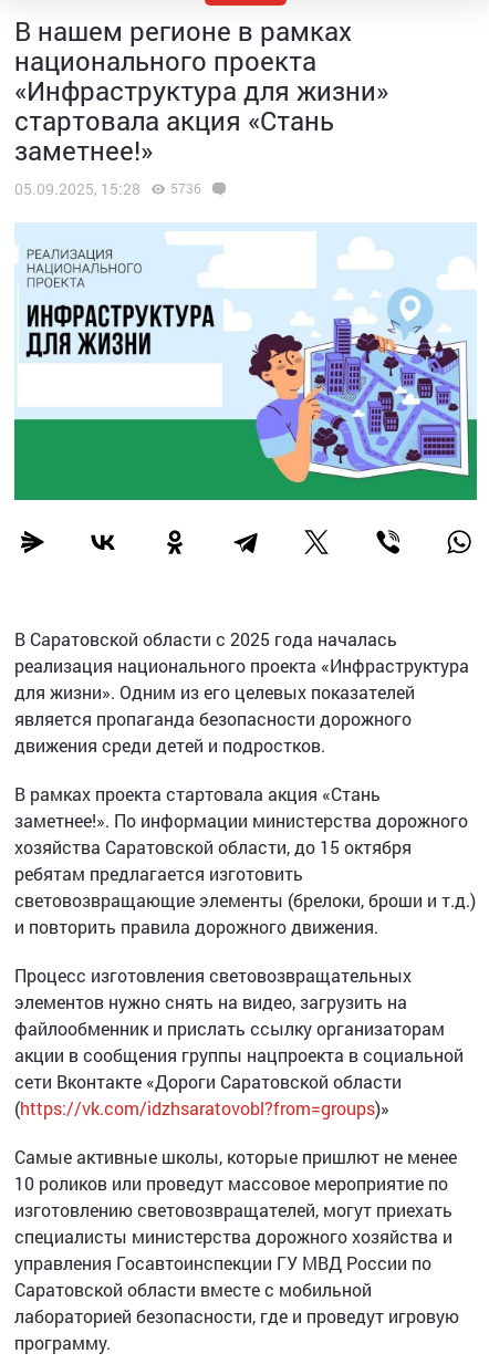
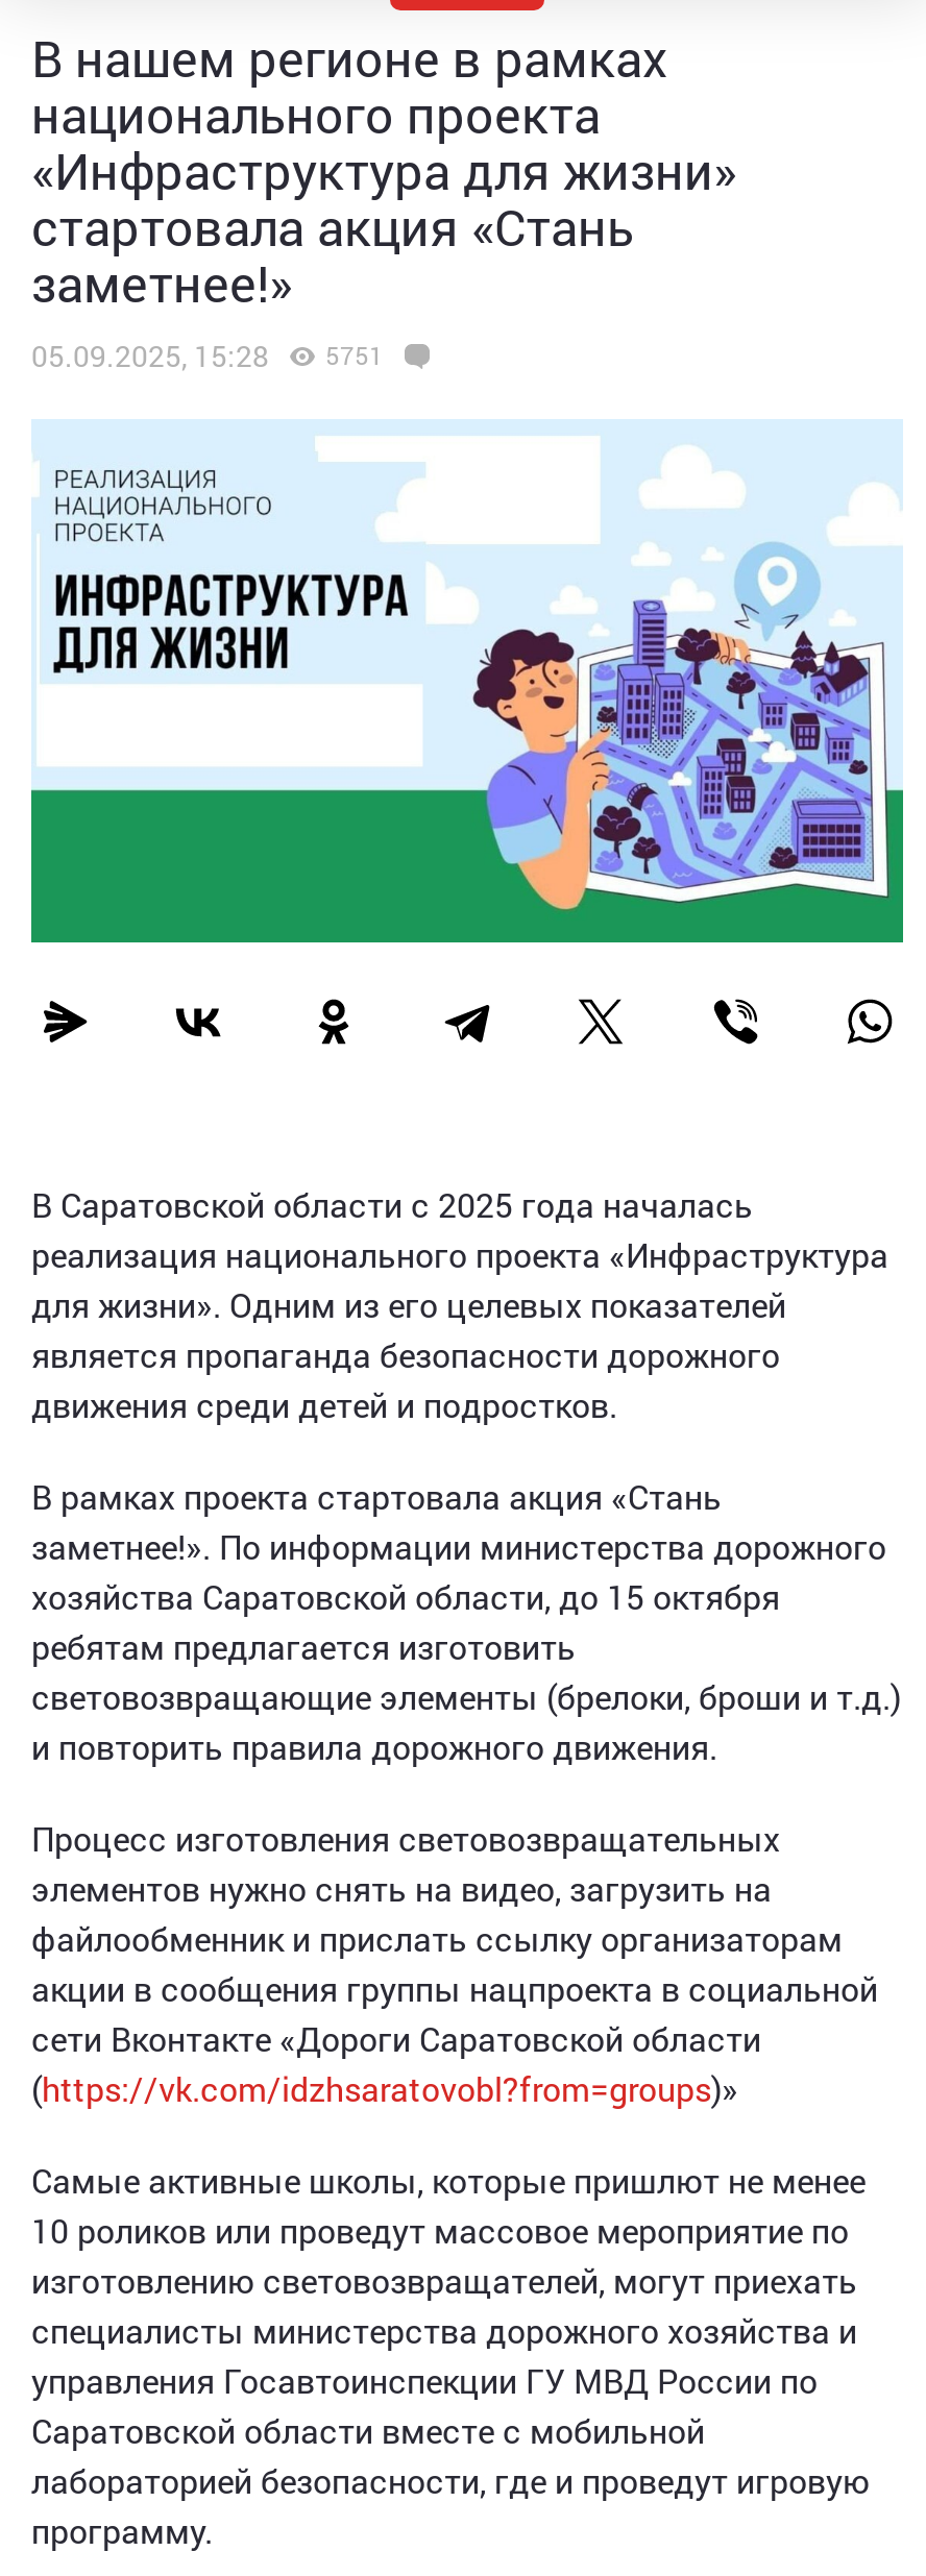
[14,178,201,199] 05.09.2025, 15:28 5736 -> [31,336,384,375] 05.09.2025, 15:28 5751

